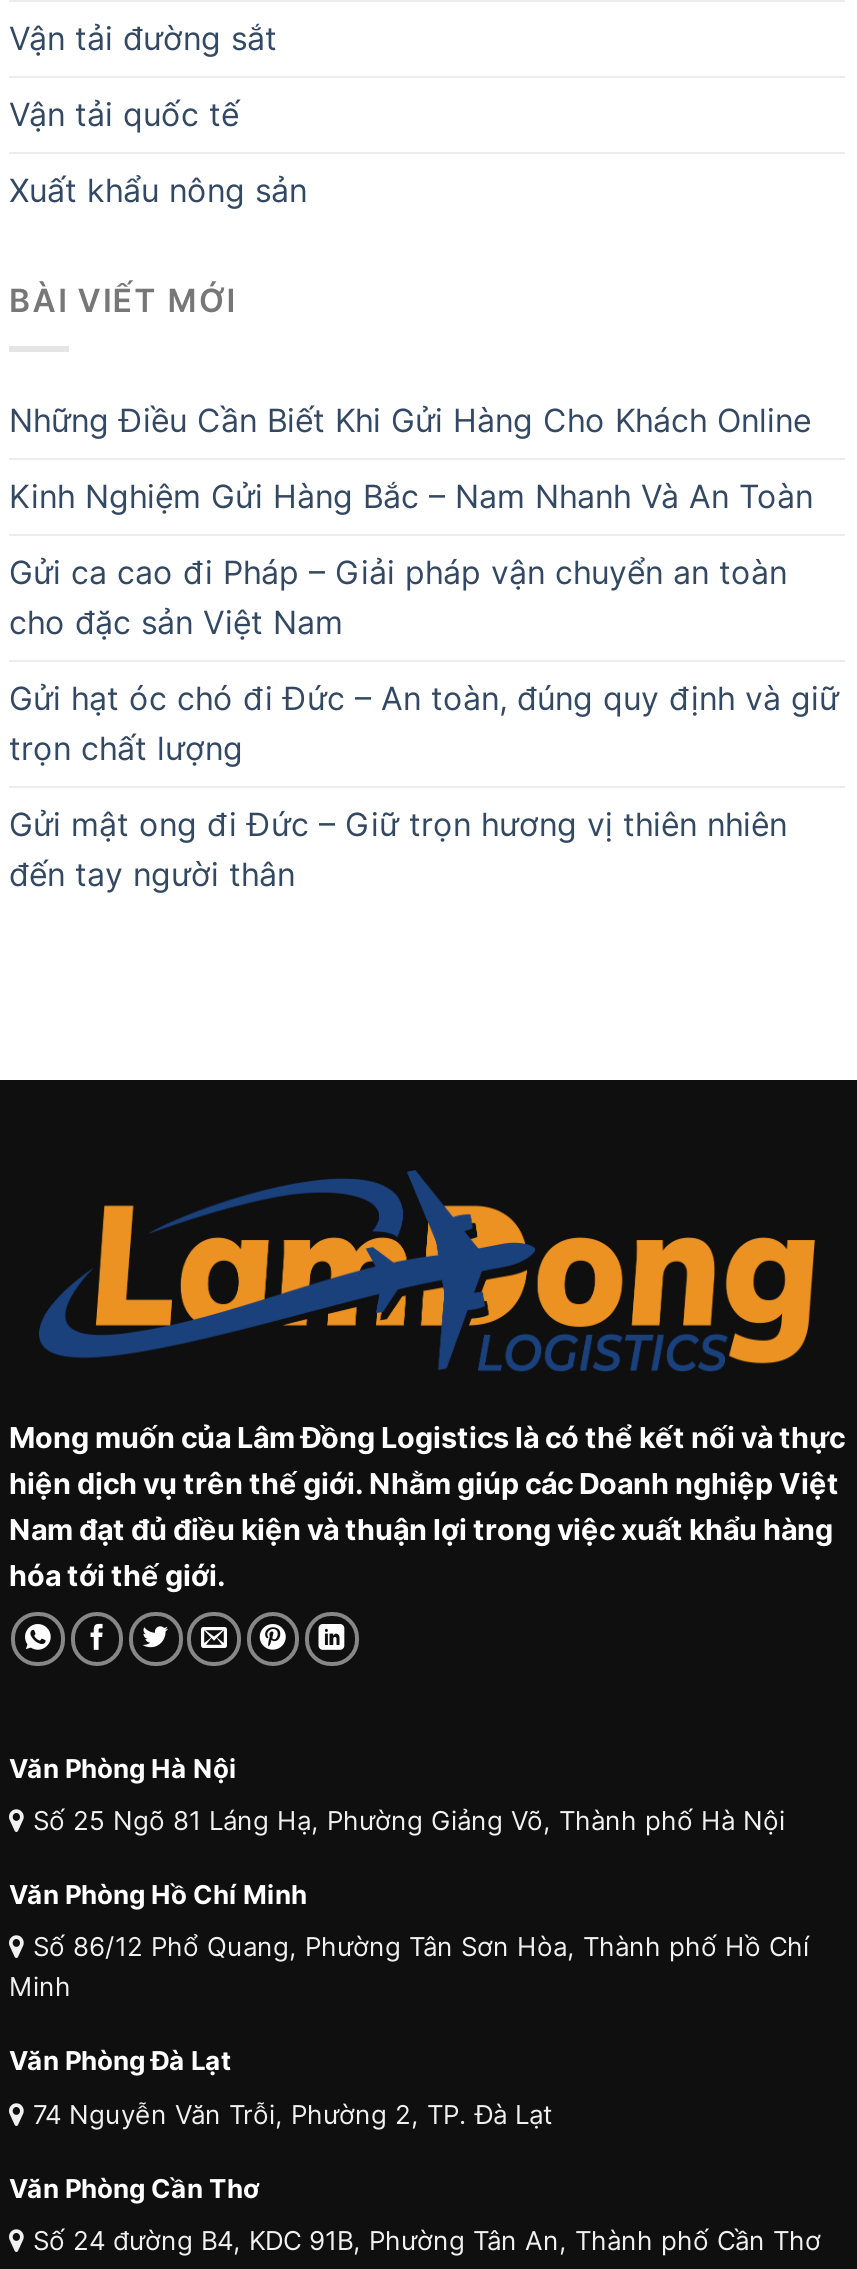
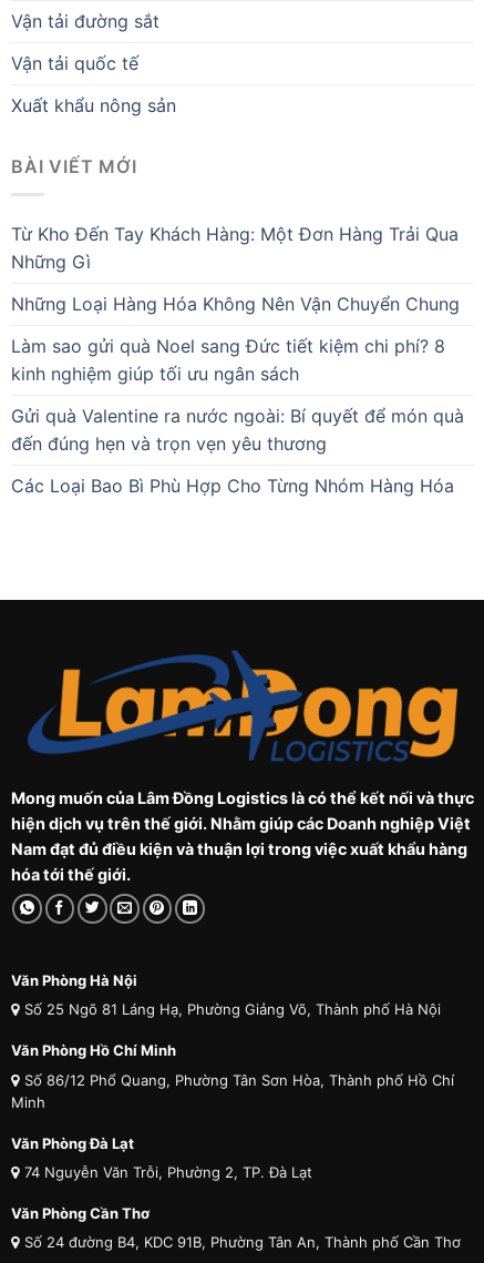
[9,401,811,441] Những Điều Cần Biết Khi Gửi Hàng Cho Khách Online -> [11,222,459,272] Từ Kho Đến Tay Khách Hàng: Một Đơn Hàng Trải Qua | Những Gì
[9,477,813,517] Kinh Nghiệm Gửi Hàng Bắc – Nam Nhanh Và An Toàn -> [11,292,460,314] Những Loại Hàng Hóa Không Nên Vận Chuyển Chung
[9,553,787,643] Gửi ca cao đi Pháp – Giải pháp vận chuyển an toàn | cho đặc sản Việt Nam -> [11,334,445,384] Làm sao gửi quà Noel sang Đức tiết kiệm chi phí? 8 | kinh nghiệm giúp tối ưu ngân sách
[9,679,839,769] Gửi hạt óc chó đi Đức – An toàn, đúng quy định và giữ | trọn chất lượng -> [11,404,464,454] Gửi quà Valentine ra nước ngoài: Bí quyết để món quà | đến đúng hẹn và trọn vẹn yêu thương
[9,805,787,895] Gửi mật ong đi Đức – Giữ trọn hương vị thiên nhiên | đến tay người thân -> [11,474,454,496] Các Loại Bao Bì Phù Hợp Cho Từng Nhóm Hàng Hóa

